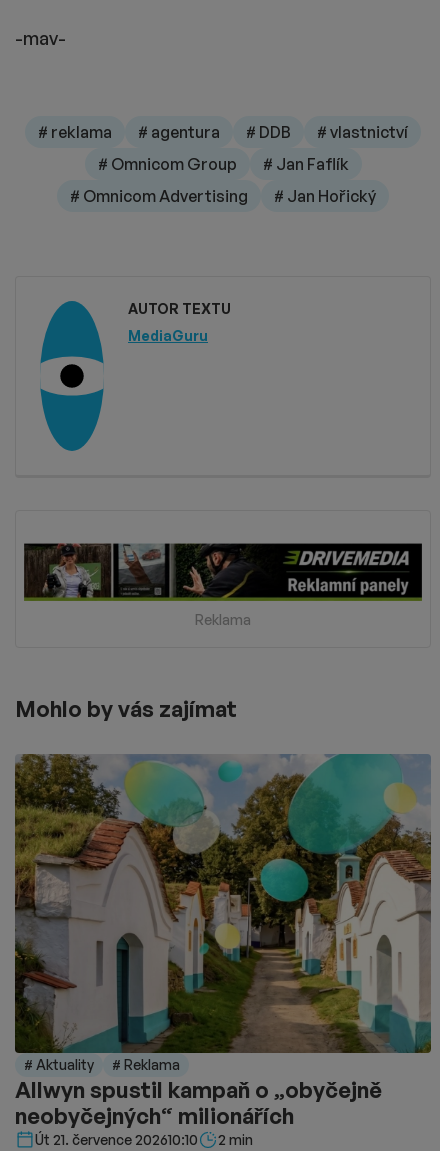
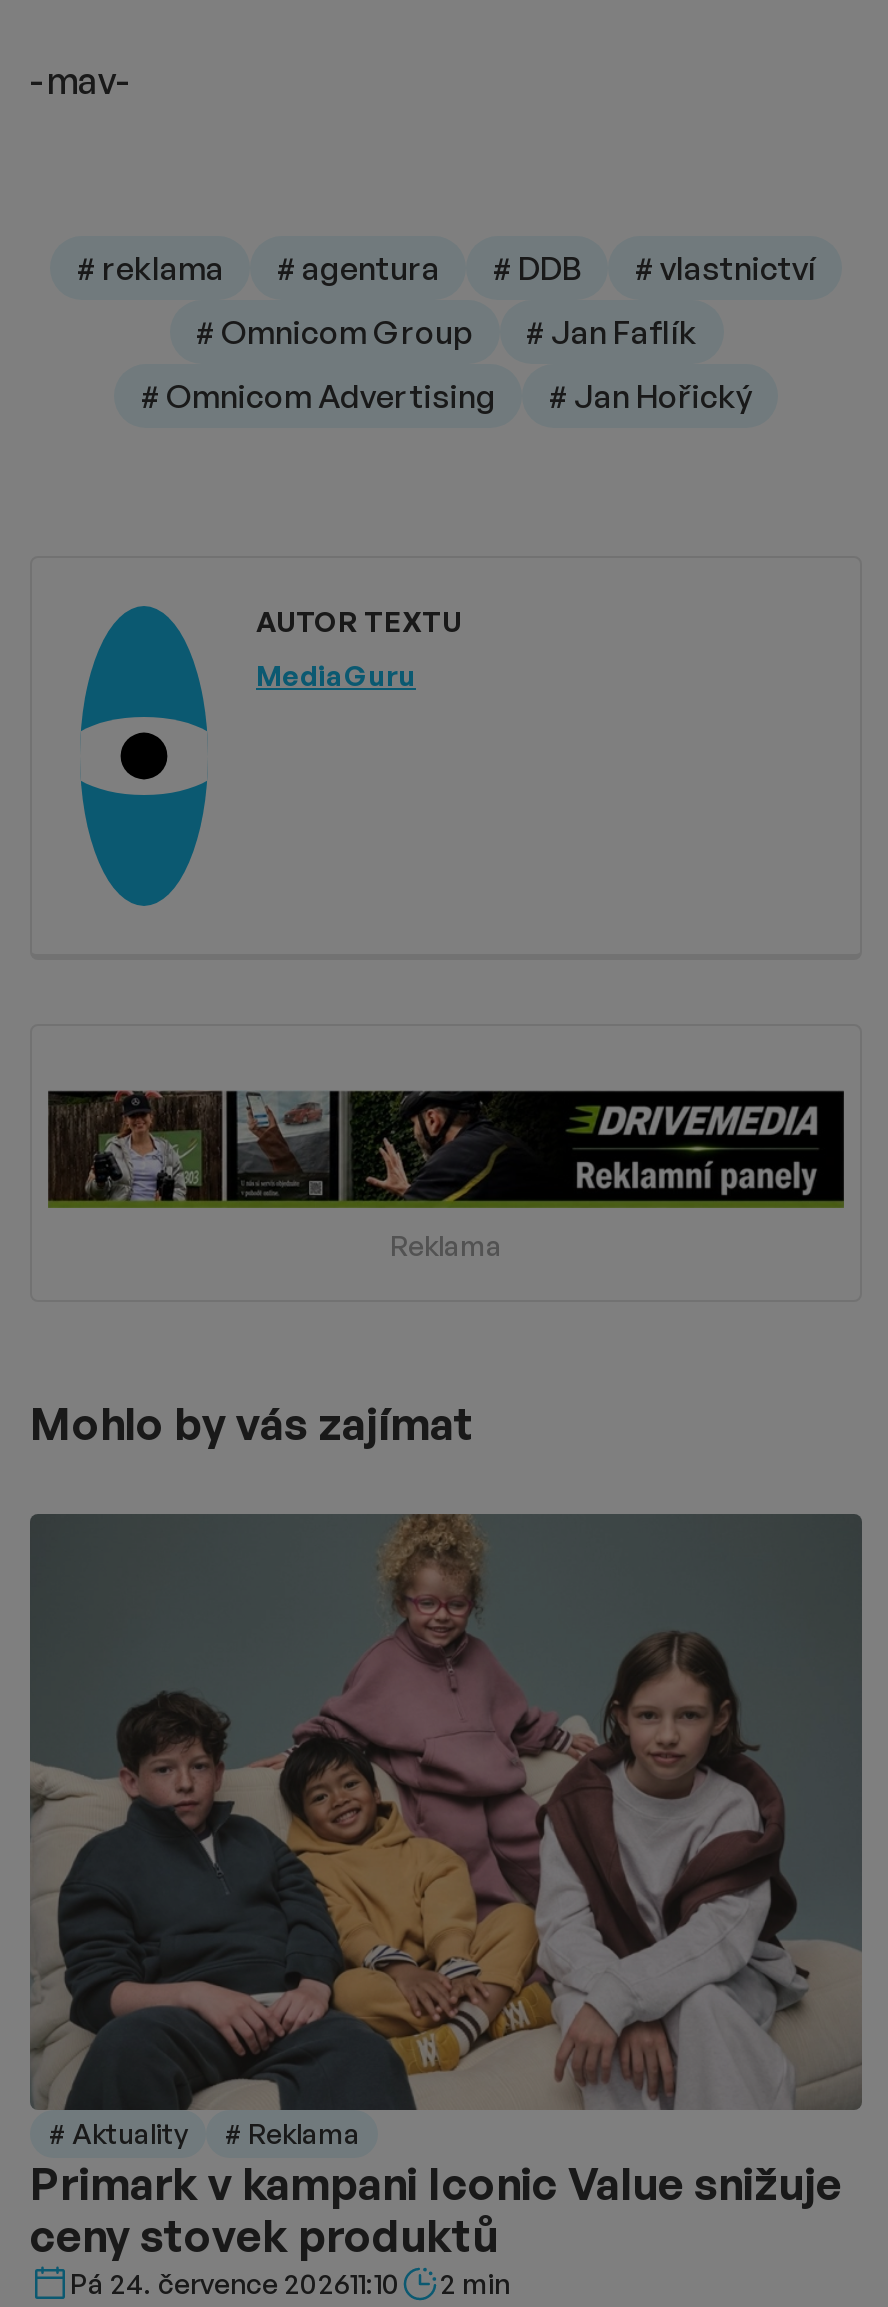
[14,753,431,1148] [image] | Allwyn spustil kampaň o „obyčejně | neobyčejných“ milionářích | Út 21. července 202610:10 -> [28,1513,862,2301] [image] | Primark v kampani Iconic Value snižuje | ceny stovek produktů | Pá 24. července 202611:10

